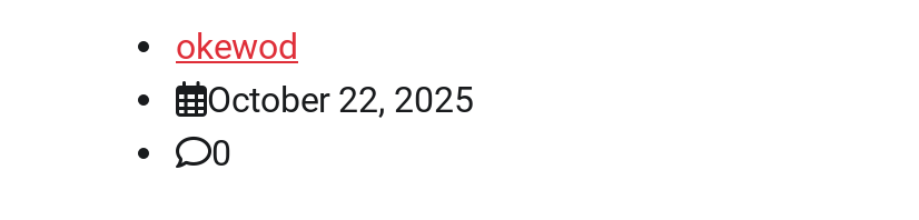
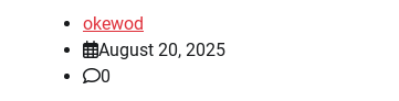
[207,80,474,122] October 22, 2025 -> [98,39,225,60] August 20, 2025

